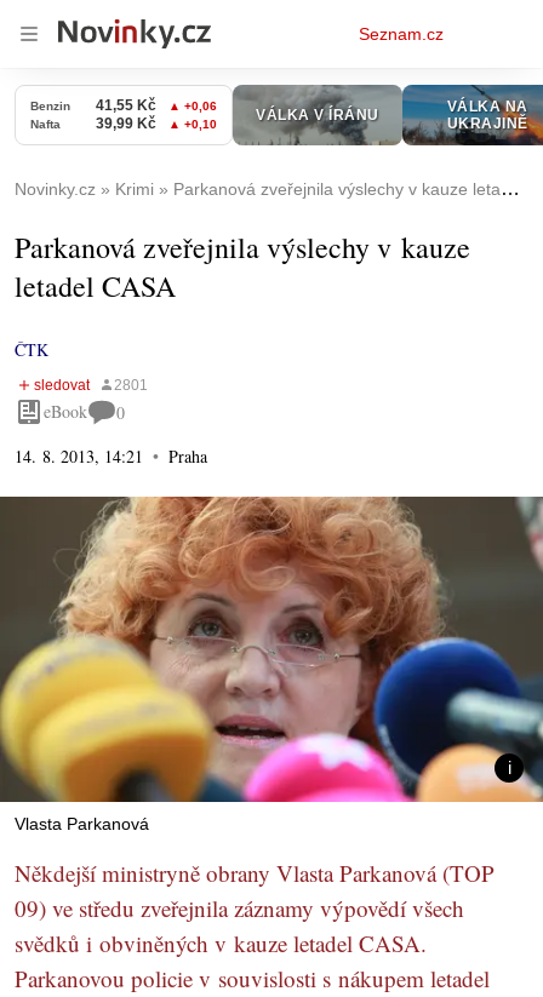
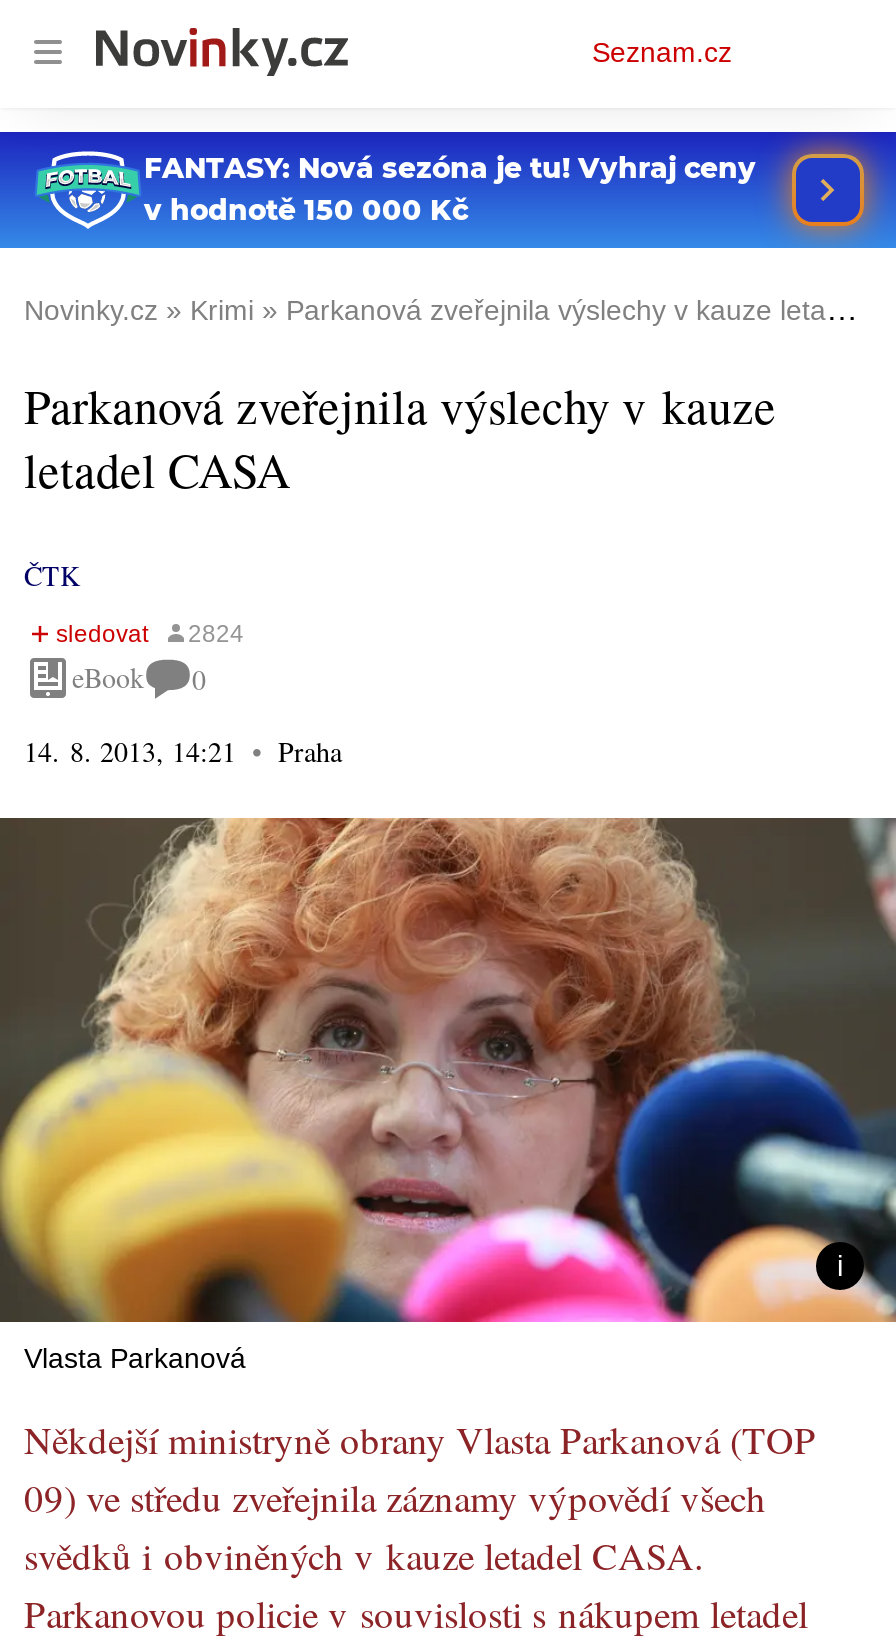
[4,82,539,151] [image] -> [6,130,890,250] [image]

